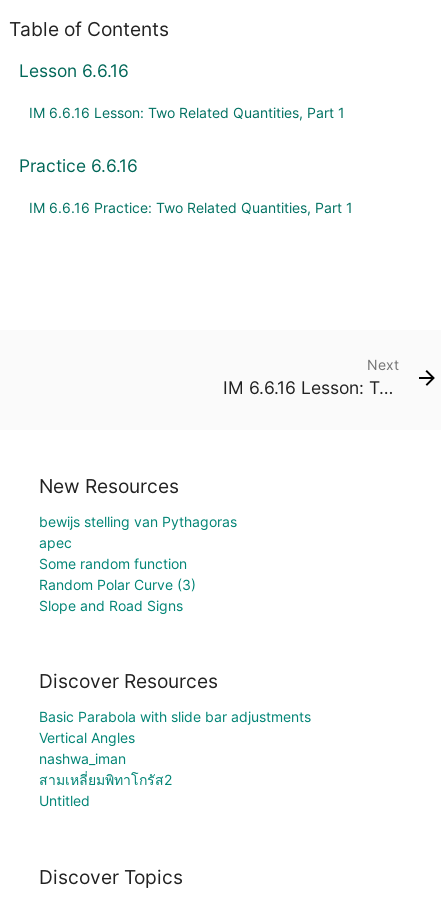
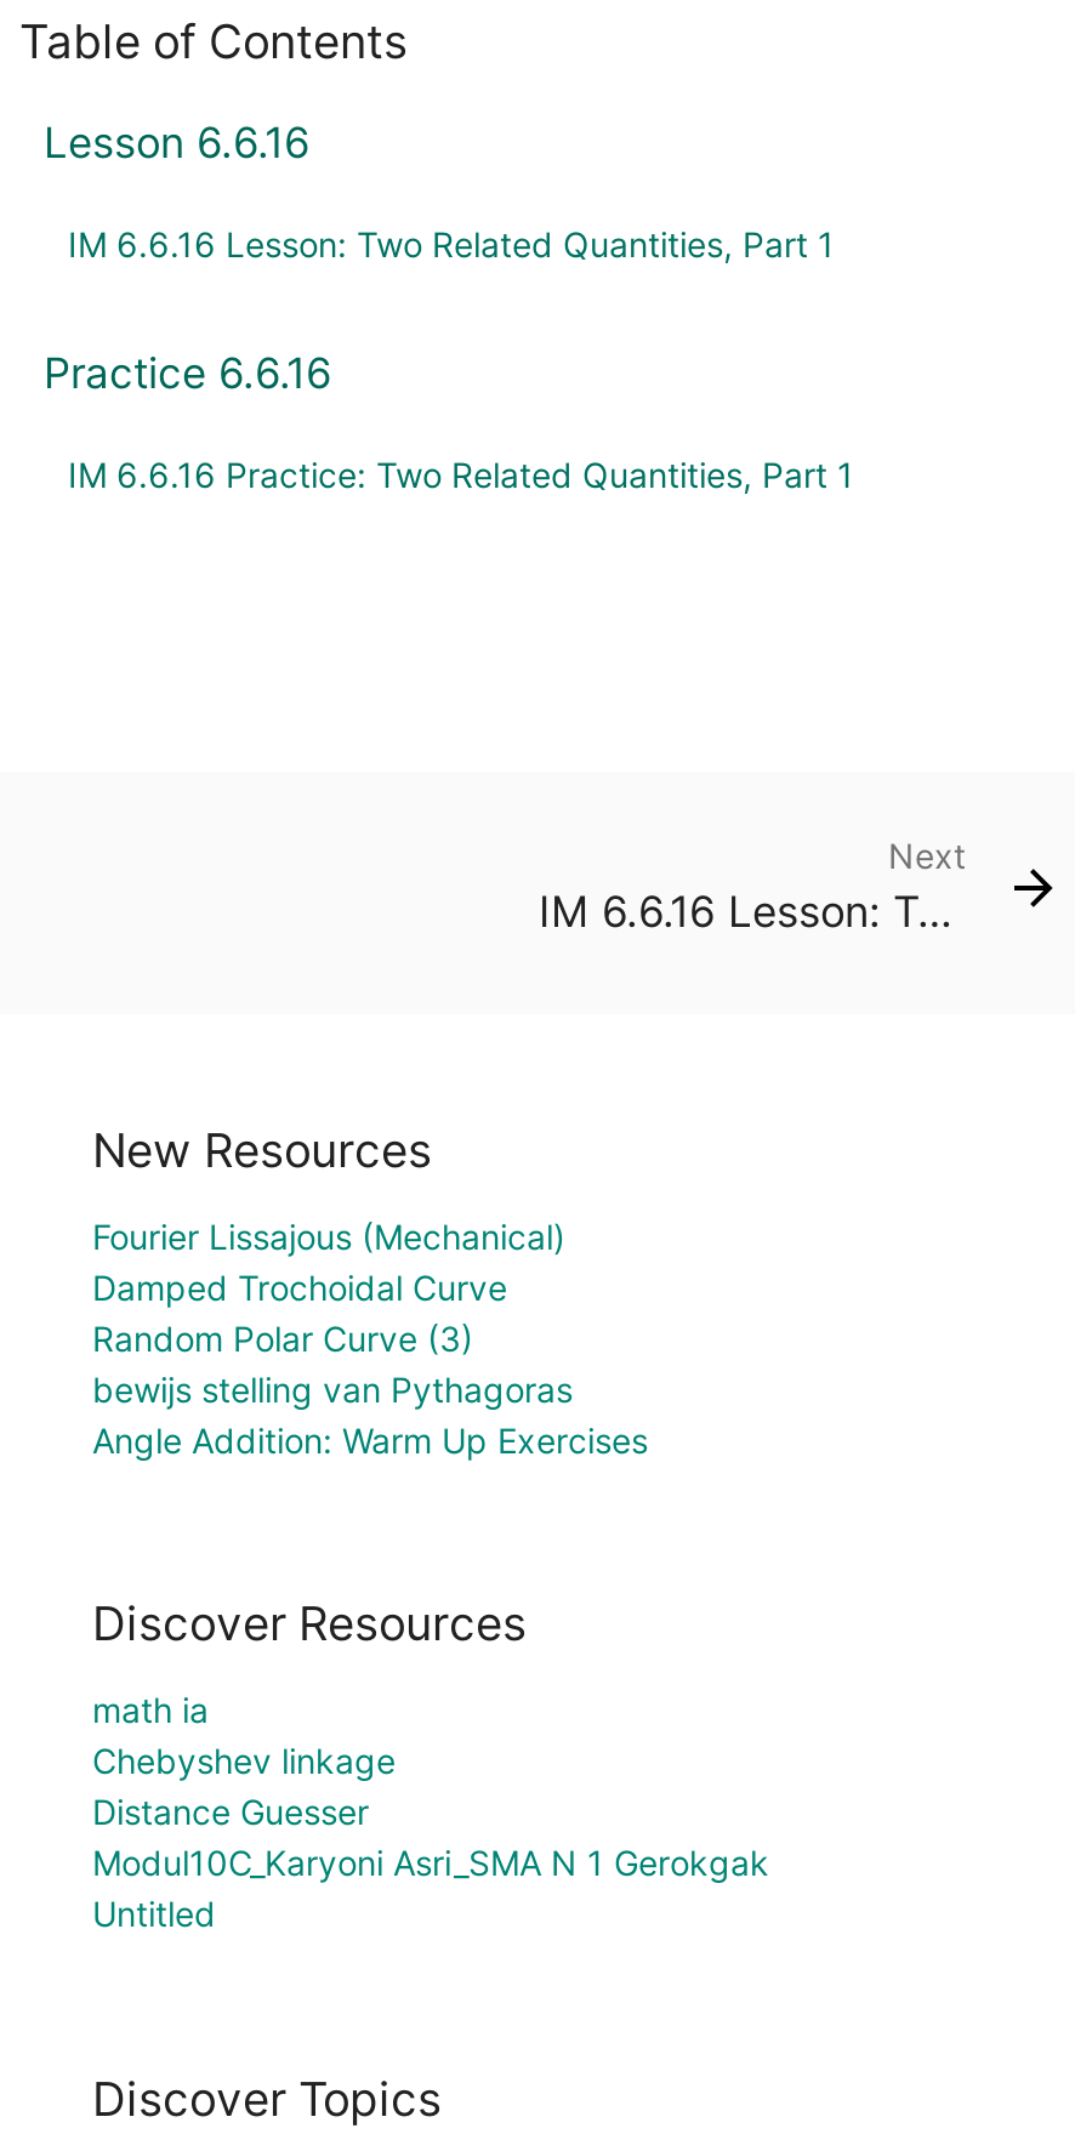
none -> [92,1215,565,1307] Fourier Lissajous (Mechanical) | Damped Trochoidal Curve
moved [39,513,237,530] -> [92,1368,573,1409]: bewijs stelling van Pythagoras
[39,534,187,614] apec | Some random function | Slope and Road Signs -> [92,1419,648,1460] Angle Addition: Warm Up Exercises
moved [39,576,196,593] -> [92,1317,473,1358]: Random Polar Curve (3)
[39,708,311,788] Basic Parabola with slide bar adjustments | Vertical Angles | nashwa_iman | สามเหลี่ยมพิทาโกรัส2 -> [92,1690,769,1884] math ia | Chebyshev linkage | Distance Guesser | Modul10C_Karyoni Asri_SMA N 1 Gerokgak

